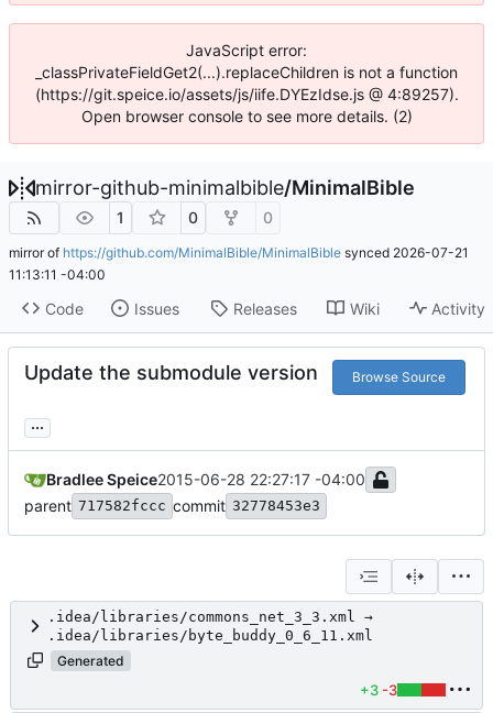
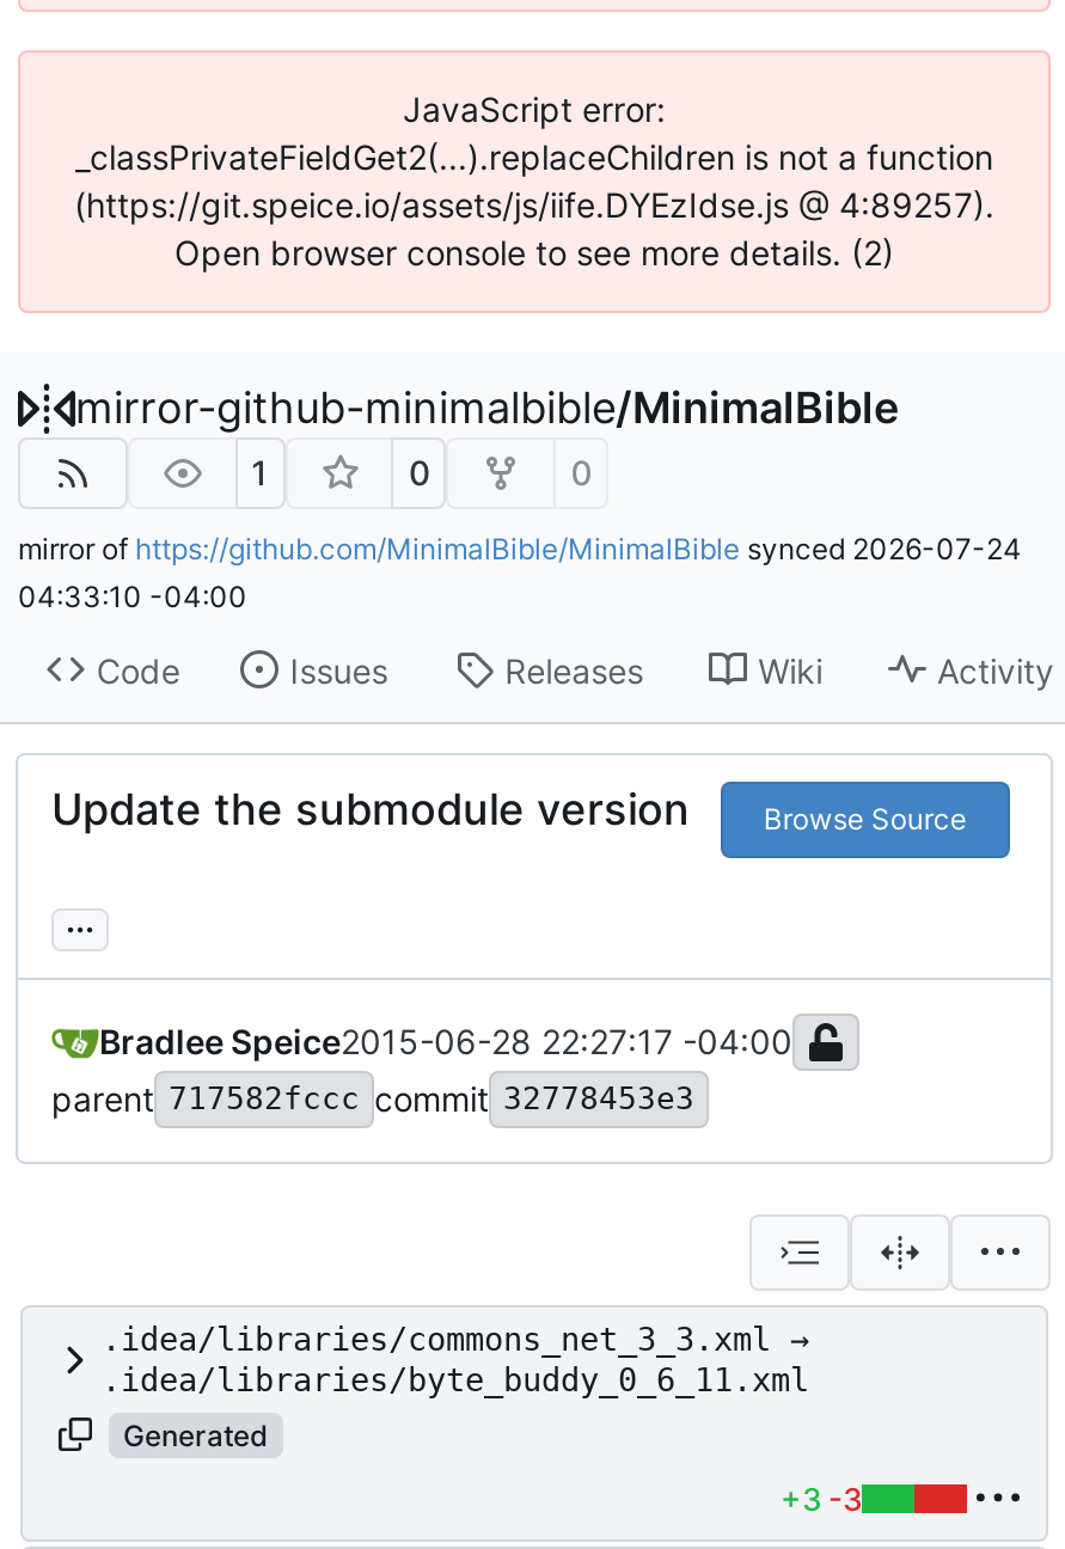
[9,244,469,261] mirror of https://github.com/MinimalBible/MinimalBible synced 2026-07-21 -> [18,531,1022,567] mirror of https://github.com/MinimalBible/MinimalBible synced 2026-07-24
[9,266,106,283] 11:13:11 -04:00 -> [18,578,247,614] 04:33:10 -04:00

